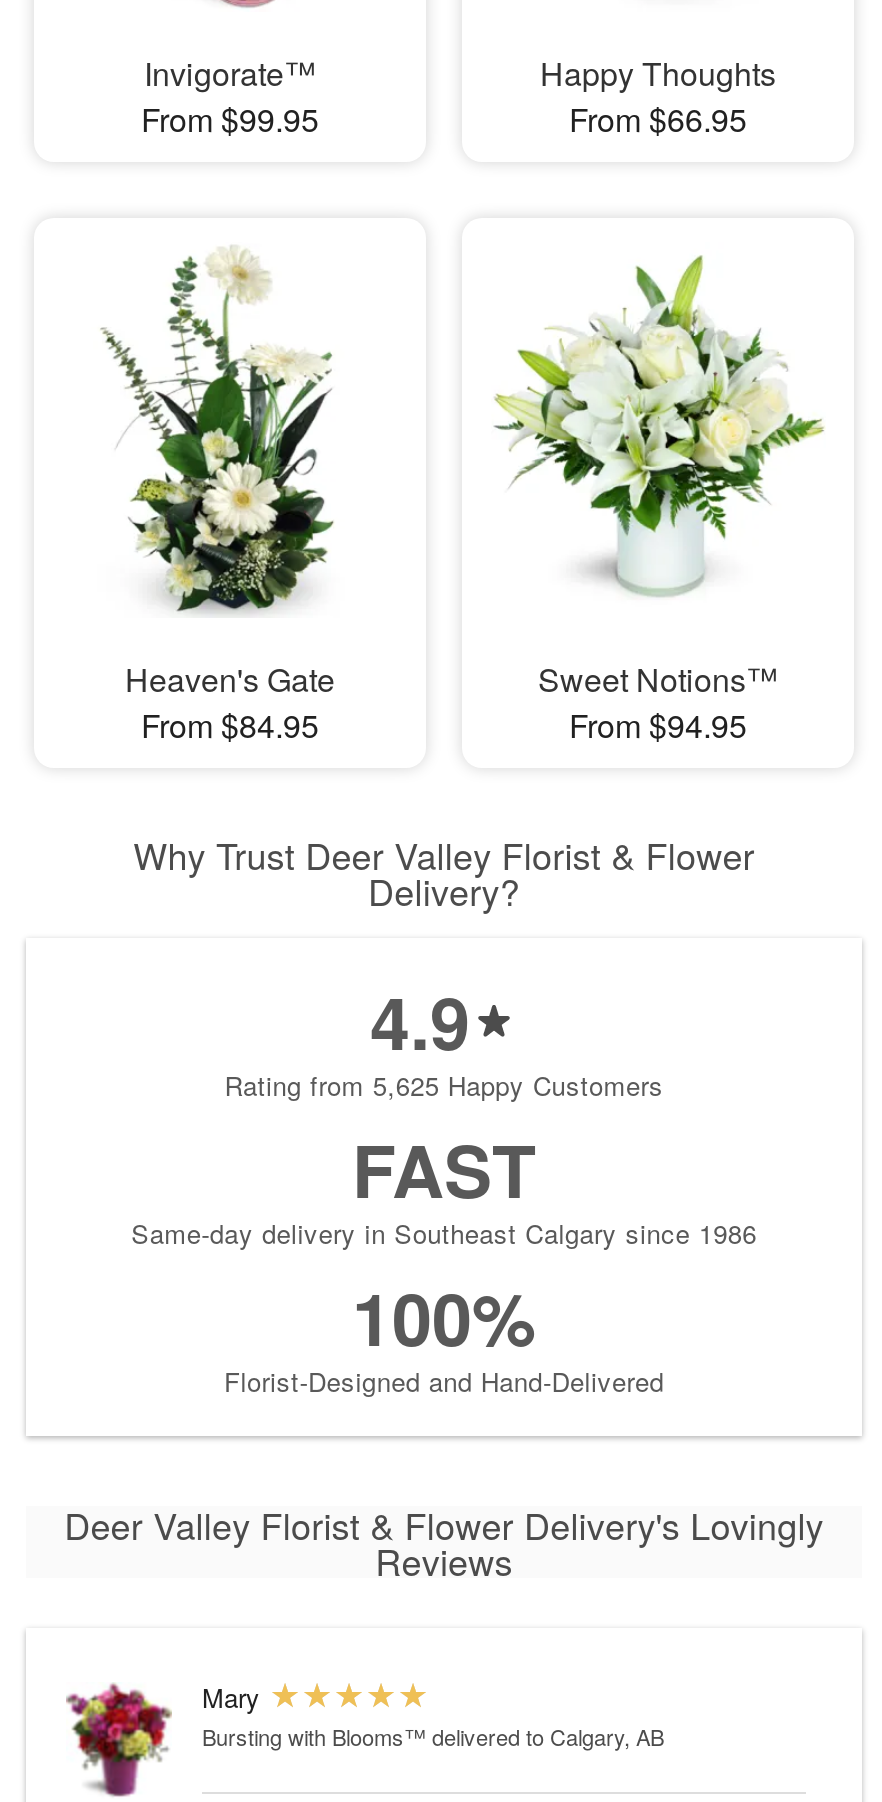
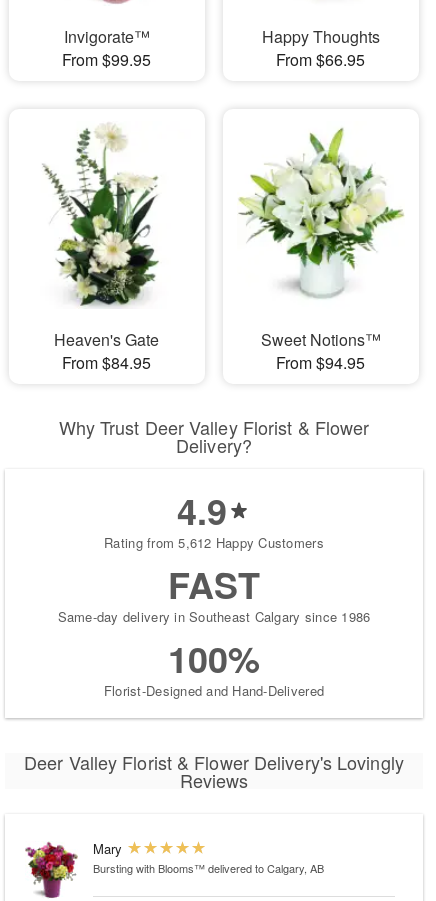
[224,1066,664,1104] Rating from 5,625 Happy Customers -> [104,533,324,552] Rating from 5,612 Happy Customers

